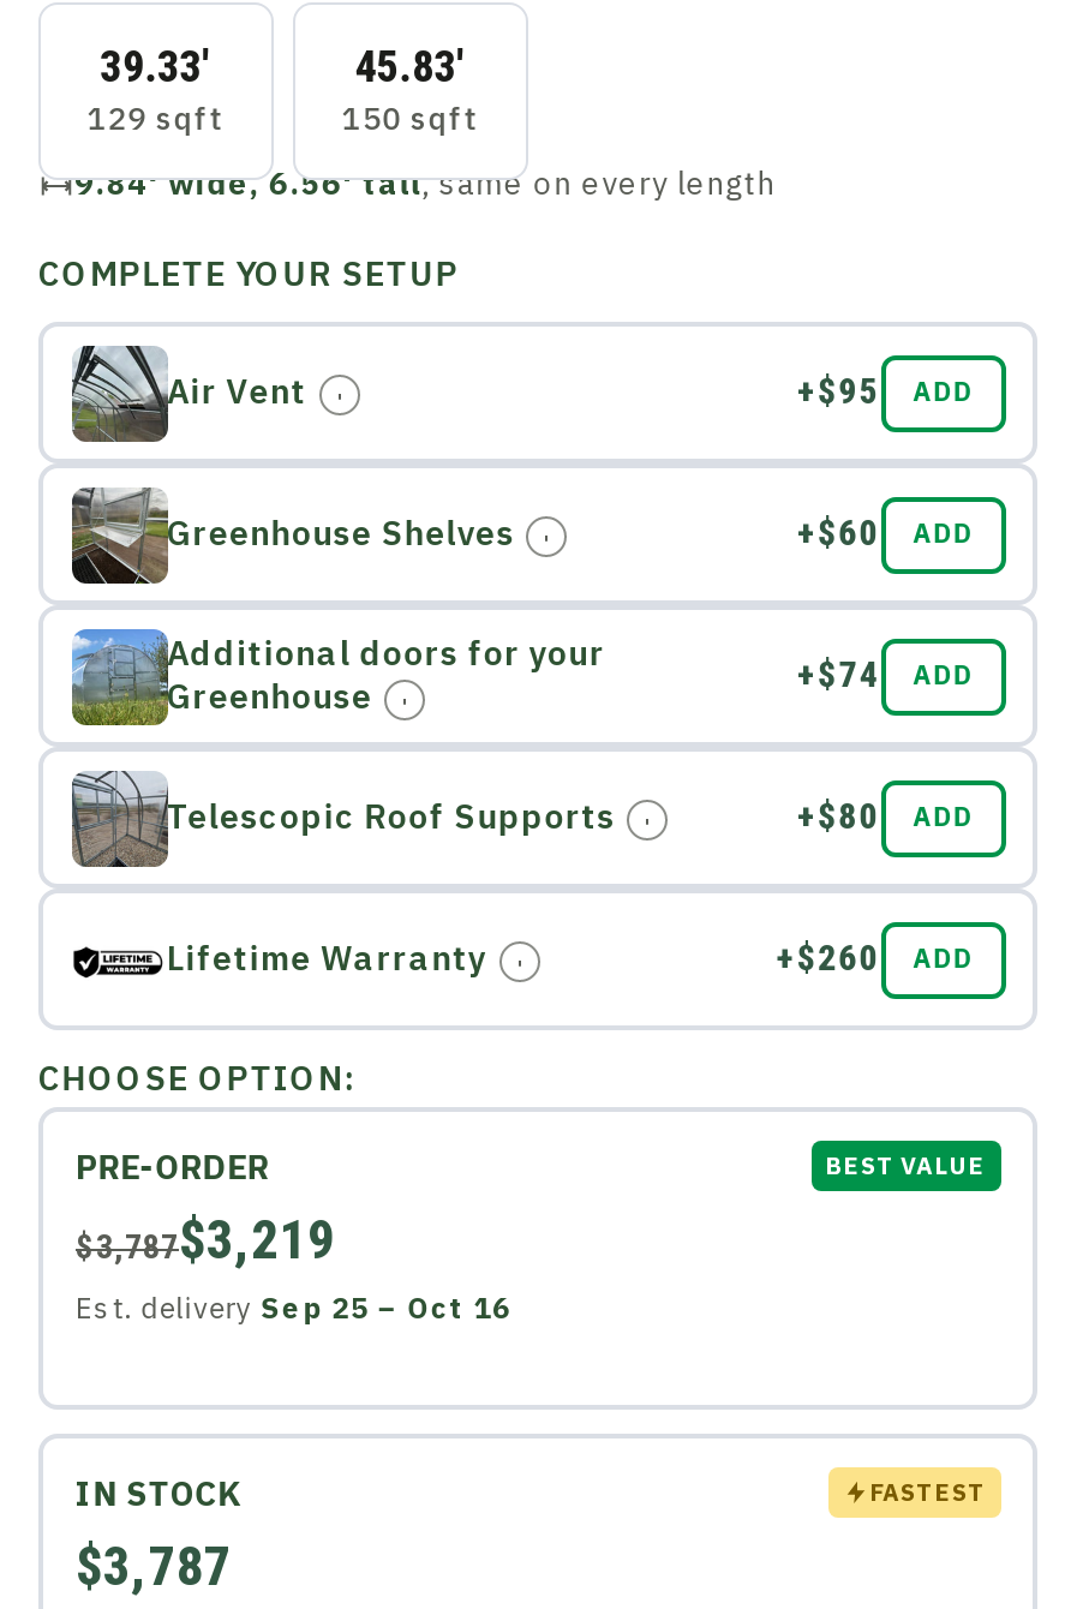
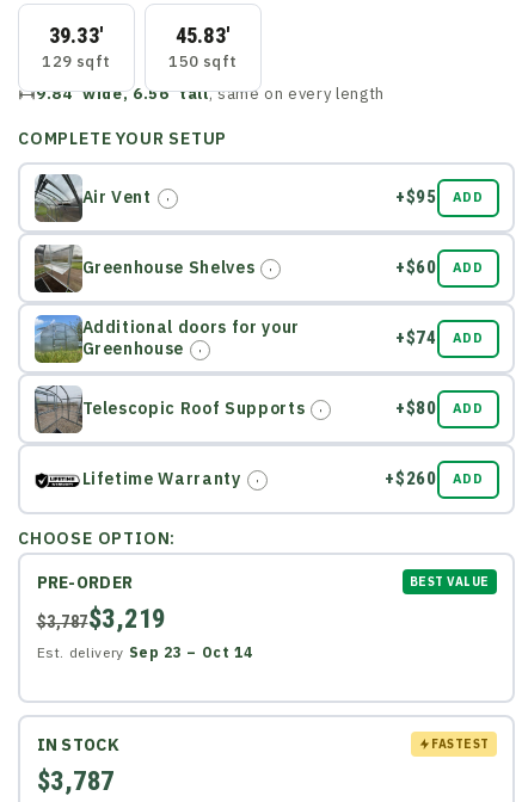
[76,1288,511,1324] Est. delivery Sep 25 – Oct 16 -> [36,643,253,661] Est. delivery Sep 23 – Oct 14

